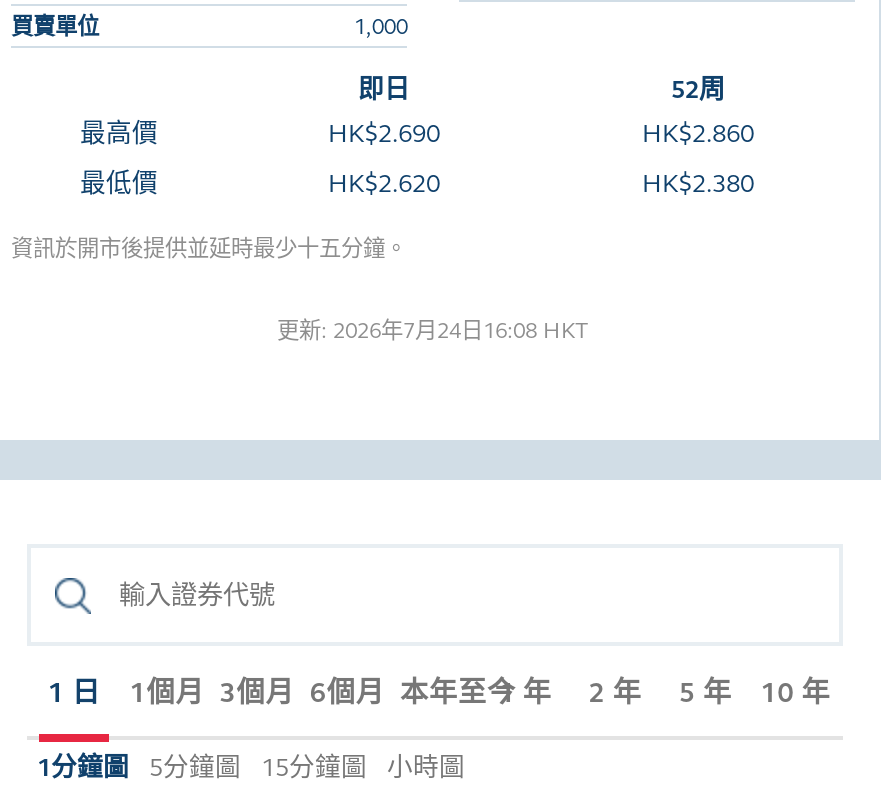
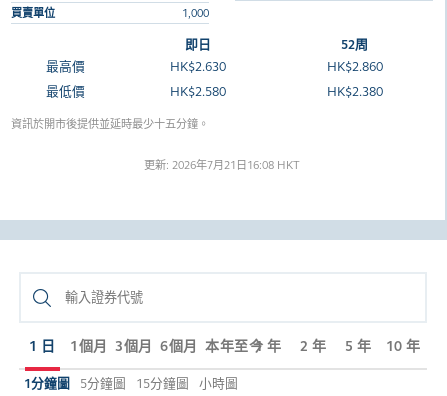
[328,118,440,150] HK$2.690 -> [169,59,225,75] HK$2.630
[328,168,440,200] HK$2.620 -> [169,84,225,100] HK$2.580
[277,318,589,344] 更新: 2026年7月24日16:08 HKT -> [144,159,300,172] 更新: 2026年7月21日16:08 HKT

